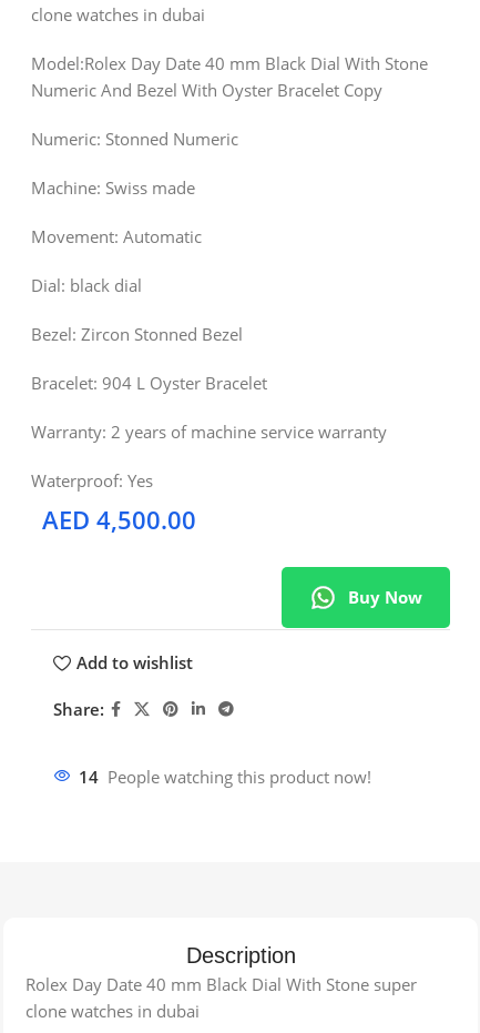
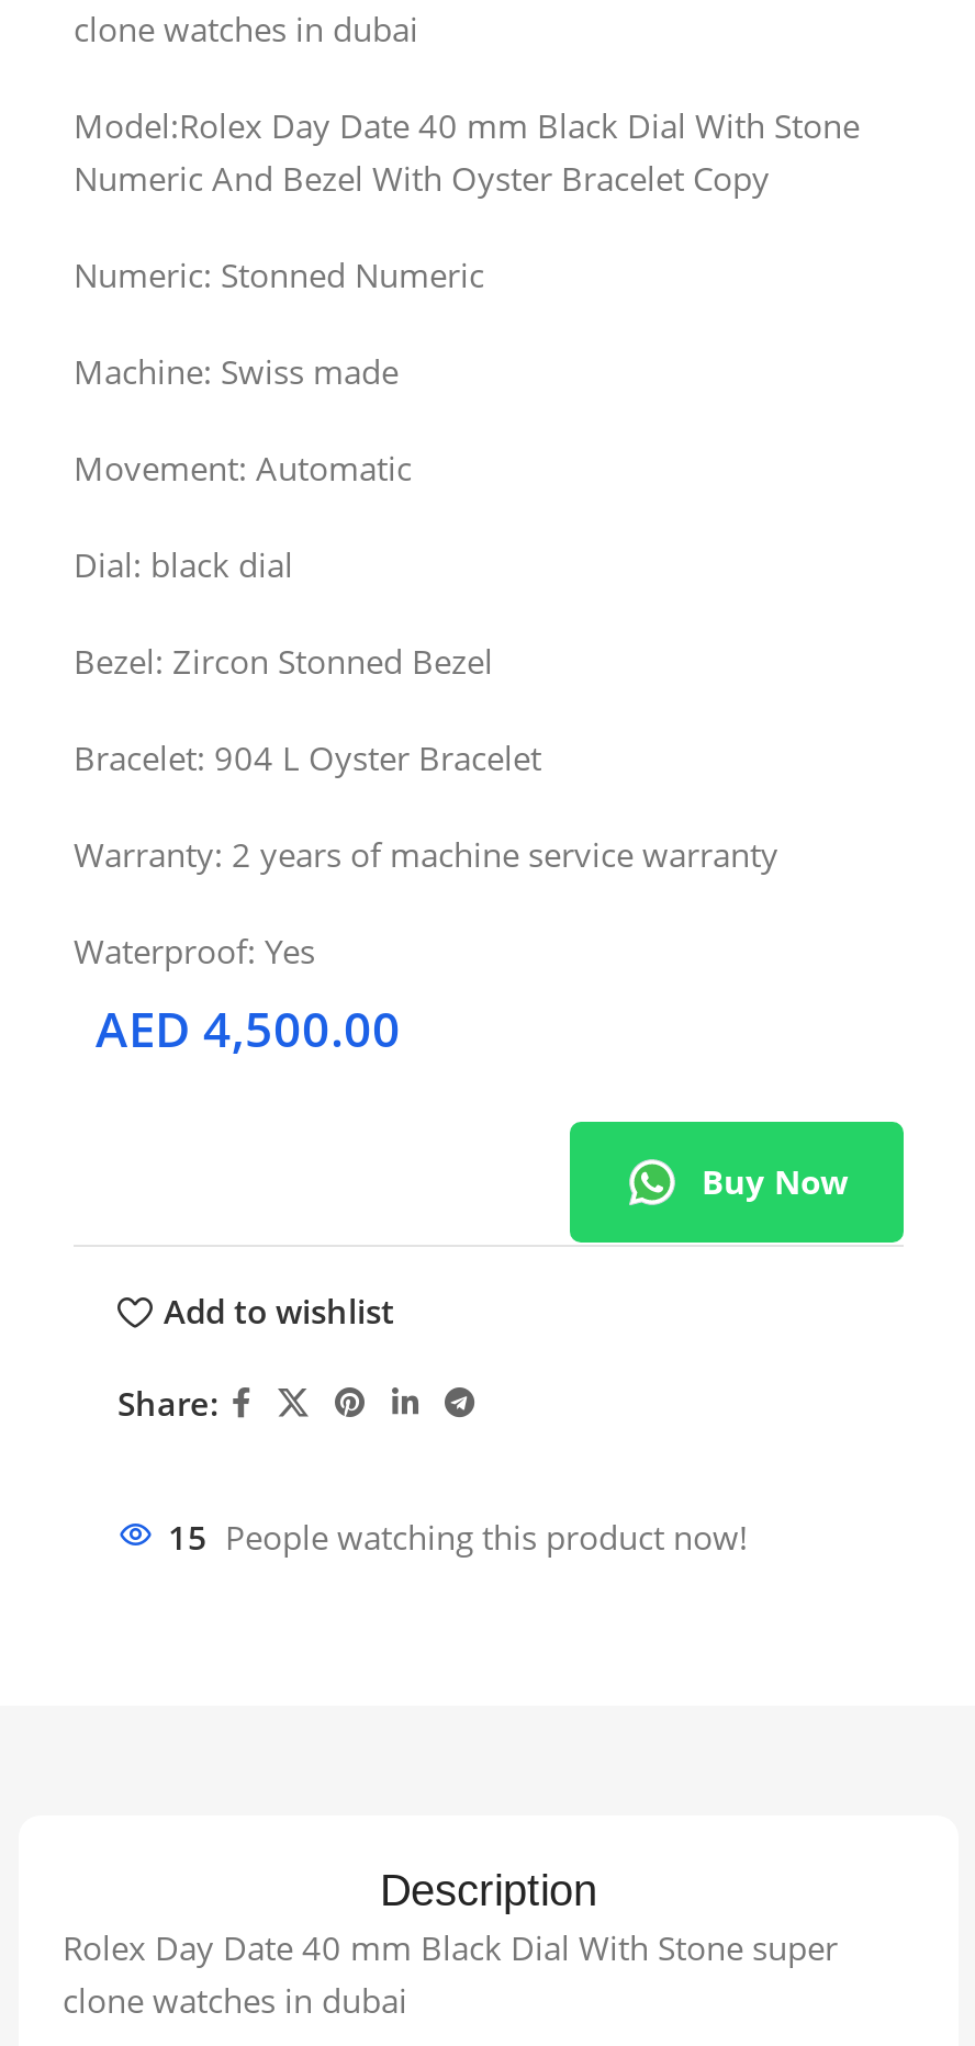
[79,765,371,787] 14 People watching this product now! -> [168,1514,748,1558] 15 People watching this product now!

